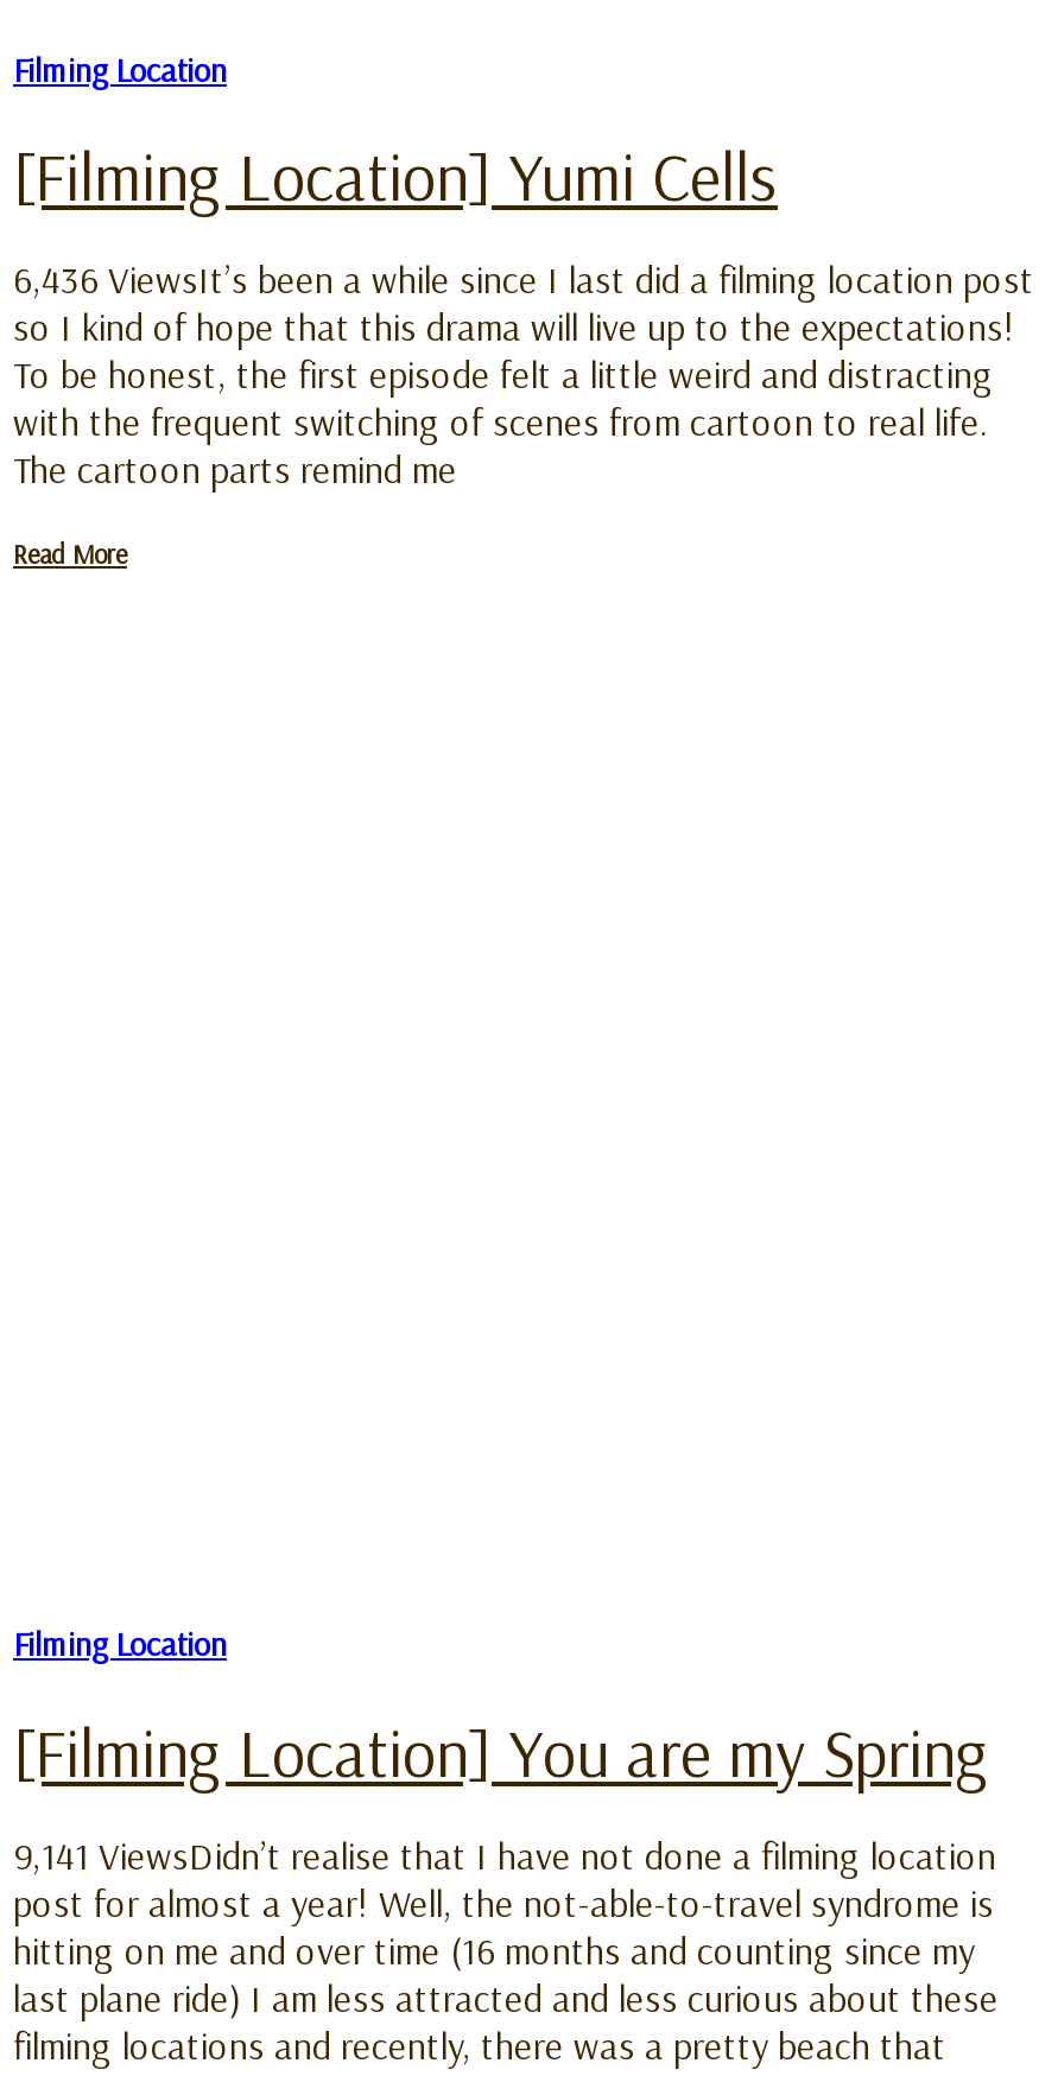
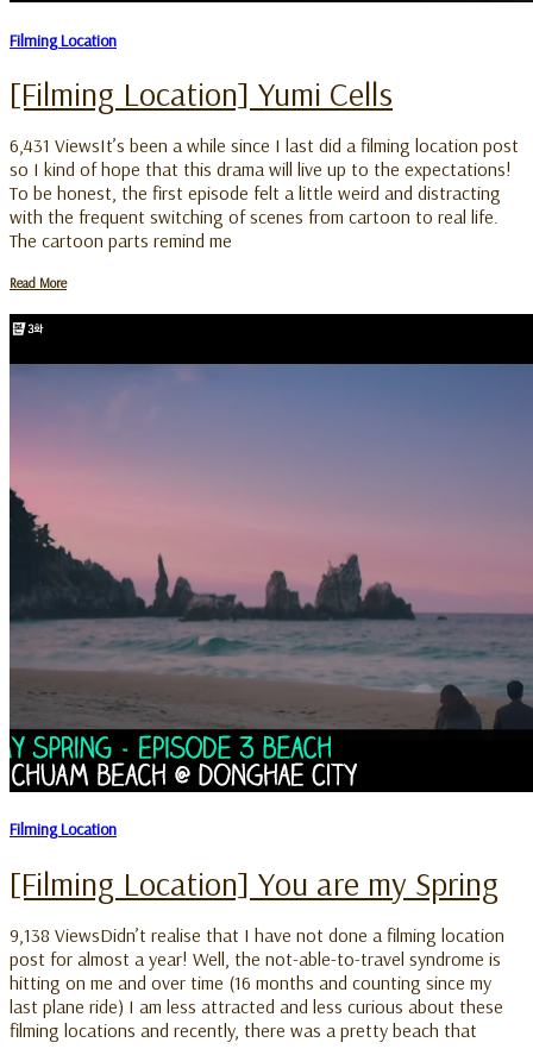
[13,256,1034,303] 6,436 ViewsIt’s been a while since I last did a filming location post -> [10,133,519,157] 6,431 ViewsIt’s been a while since I last did a filming location post
none -> [8,313,529,793] [image]
[13,1831,996,1878] 9,141 ViewsDidn’t realise that I have not done a filming location -> [10,923,504,947] 9,138 ViewsDidn’t realise that I have not done a filming location

